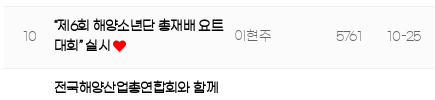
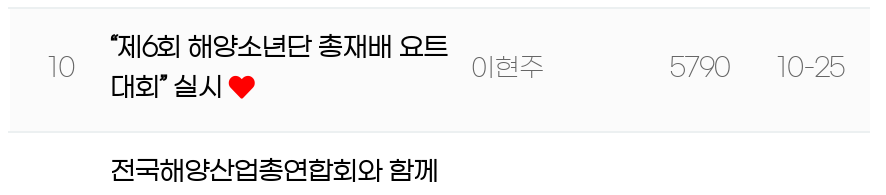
[336,30,421,43] 5761 10-25 -> [670,55,844,81] 5790 10-25

